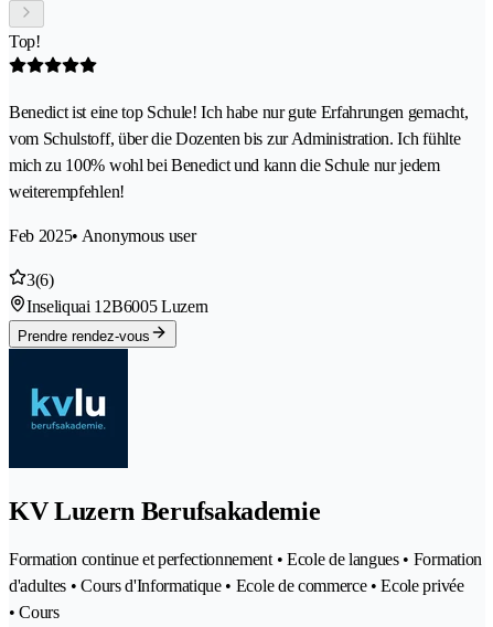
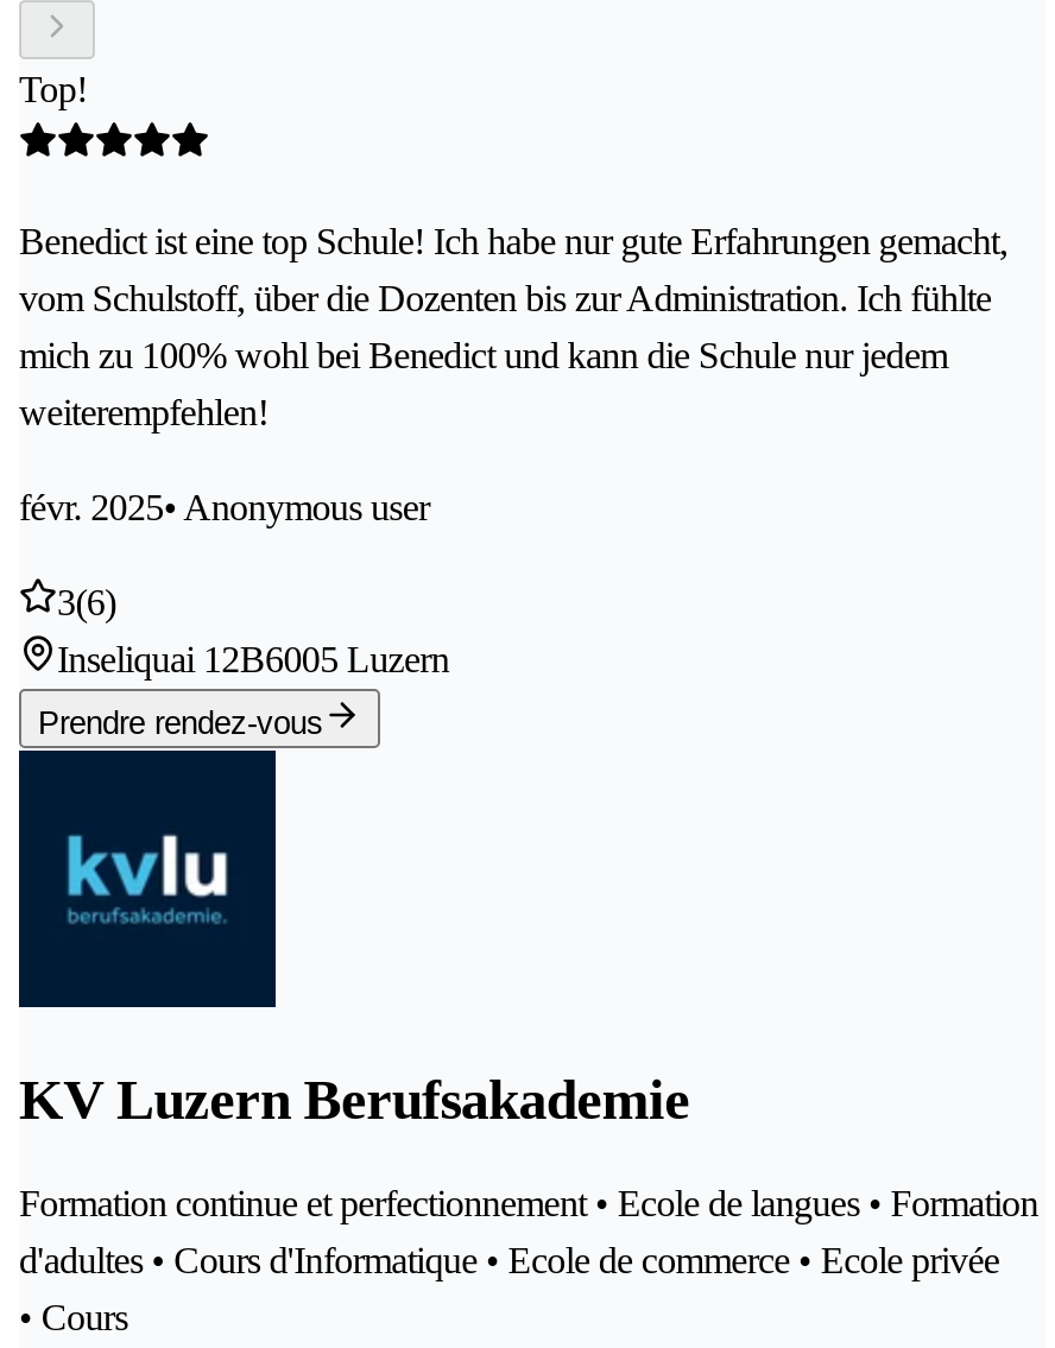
[9,227,196,245] Feb 2025• Anonymous user -> [19,488,429,528] févr. 2025• Anonymous user

